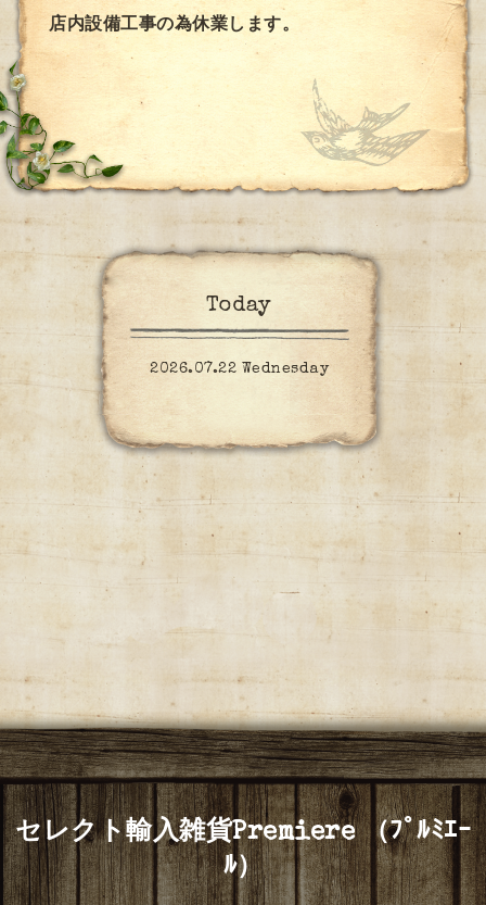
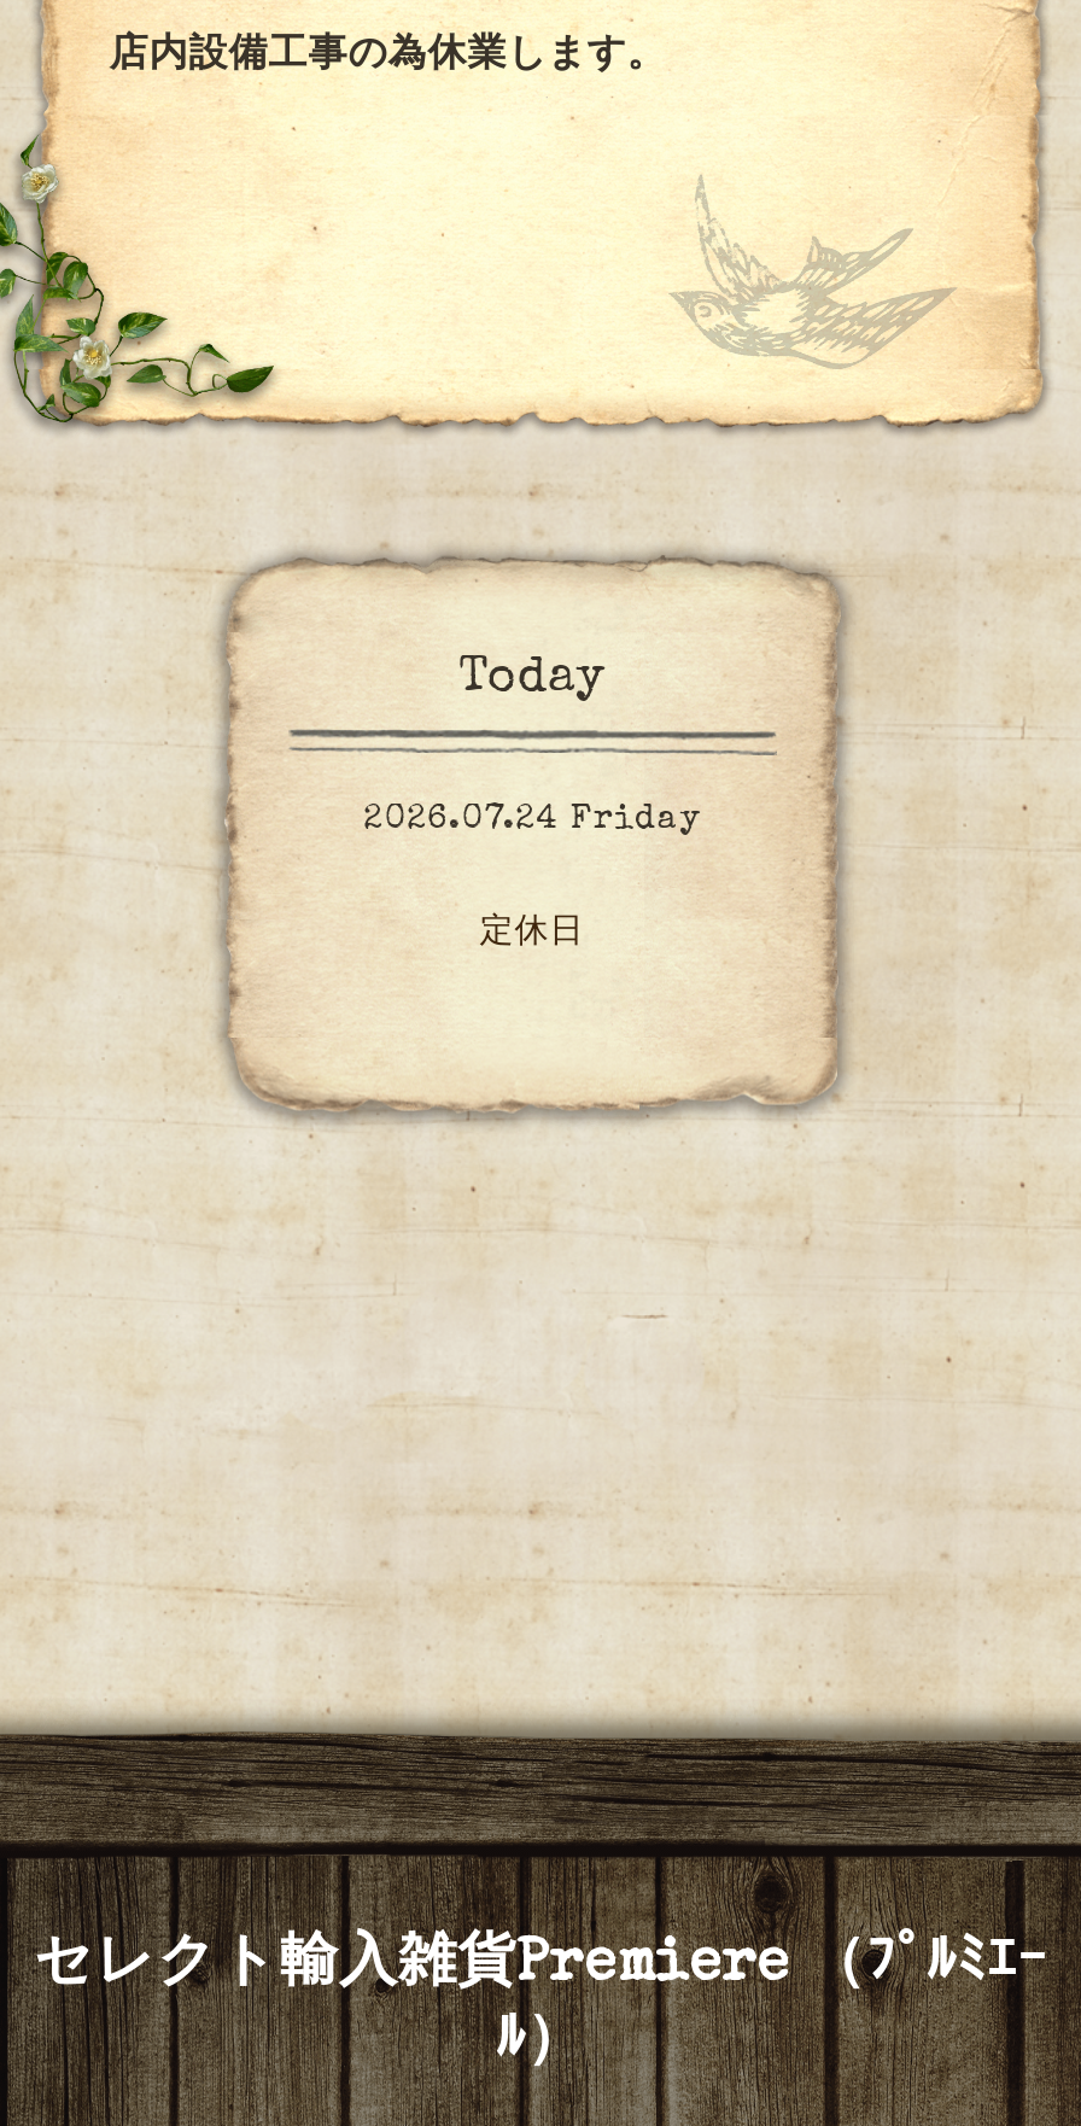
[150,362,329,377] 2026.07.22 Wednesday -> [364,804,700,951] 2026.07.24 Friday | 定休日

